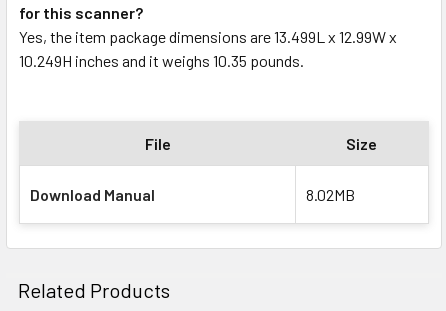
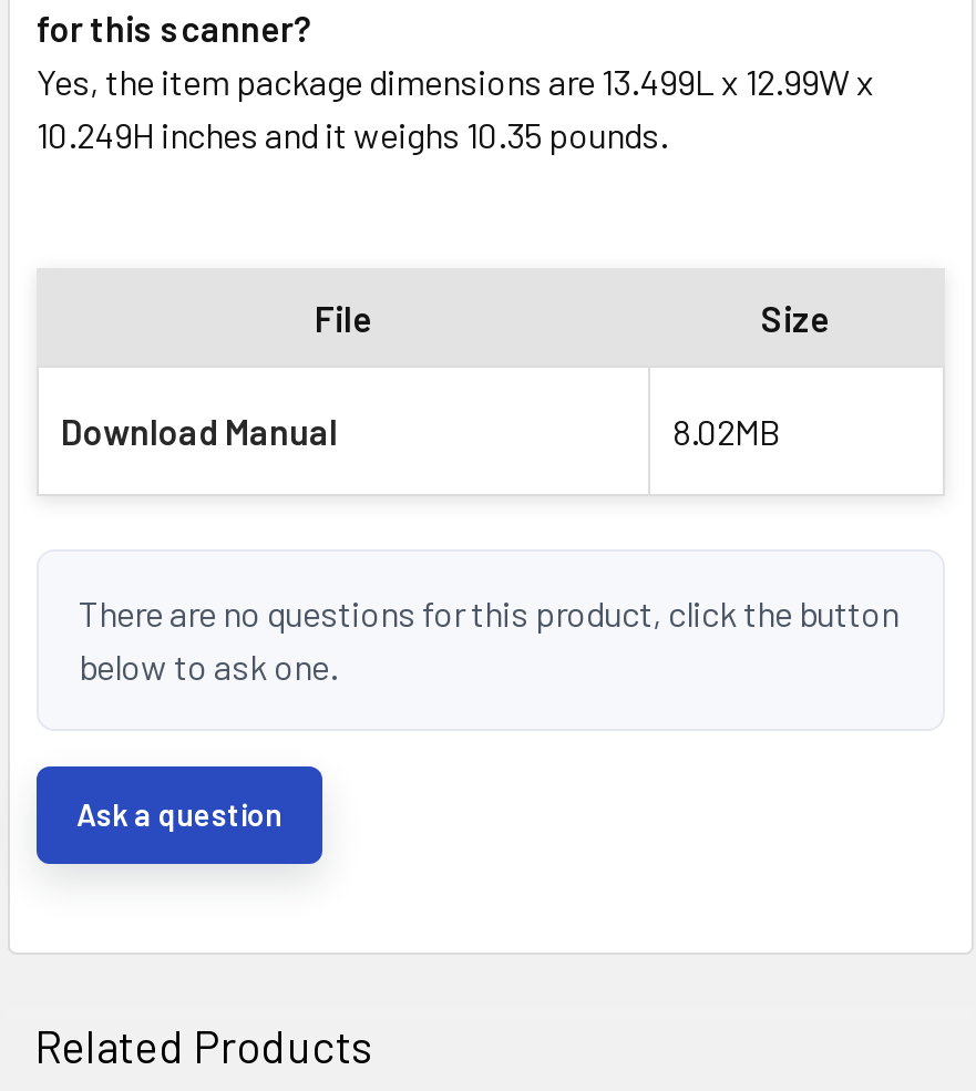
none -> [76,794,282,832] Ask a question
none -> [79,591,898,686] There are no questions for this product, click the button | below to ask one.

